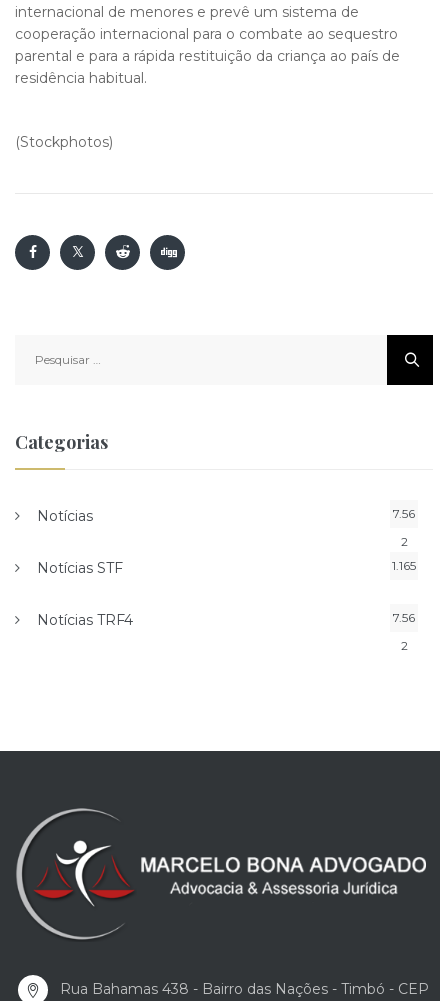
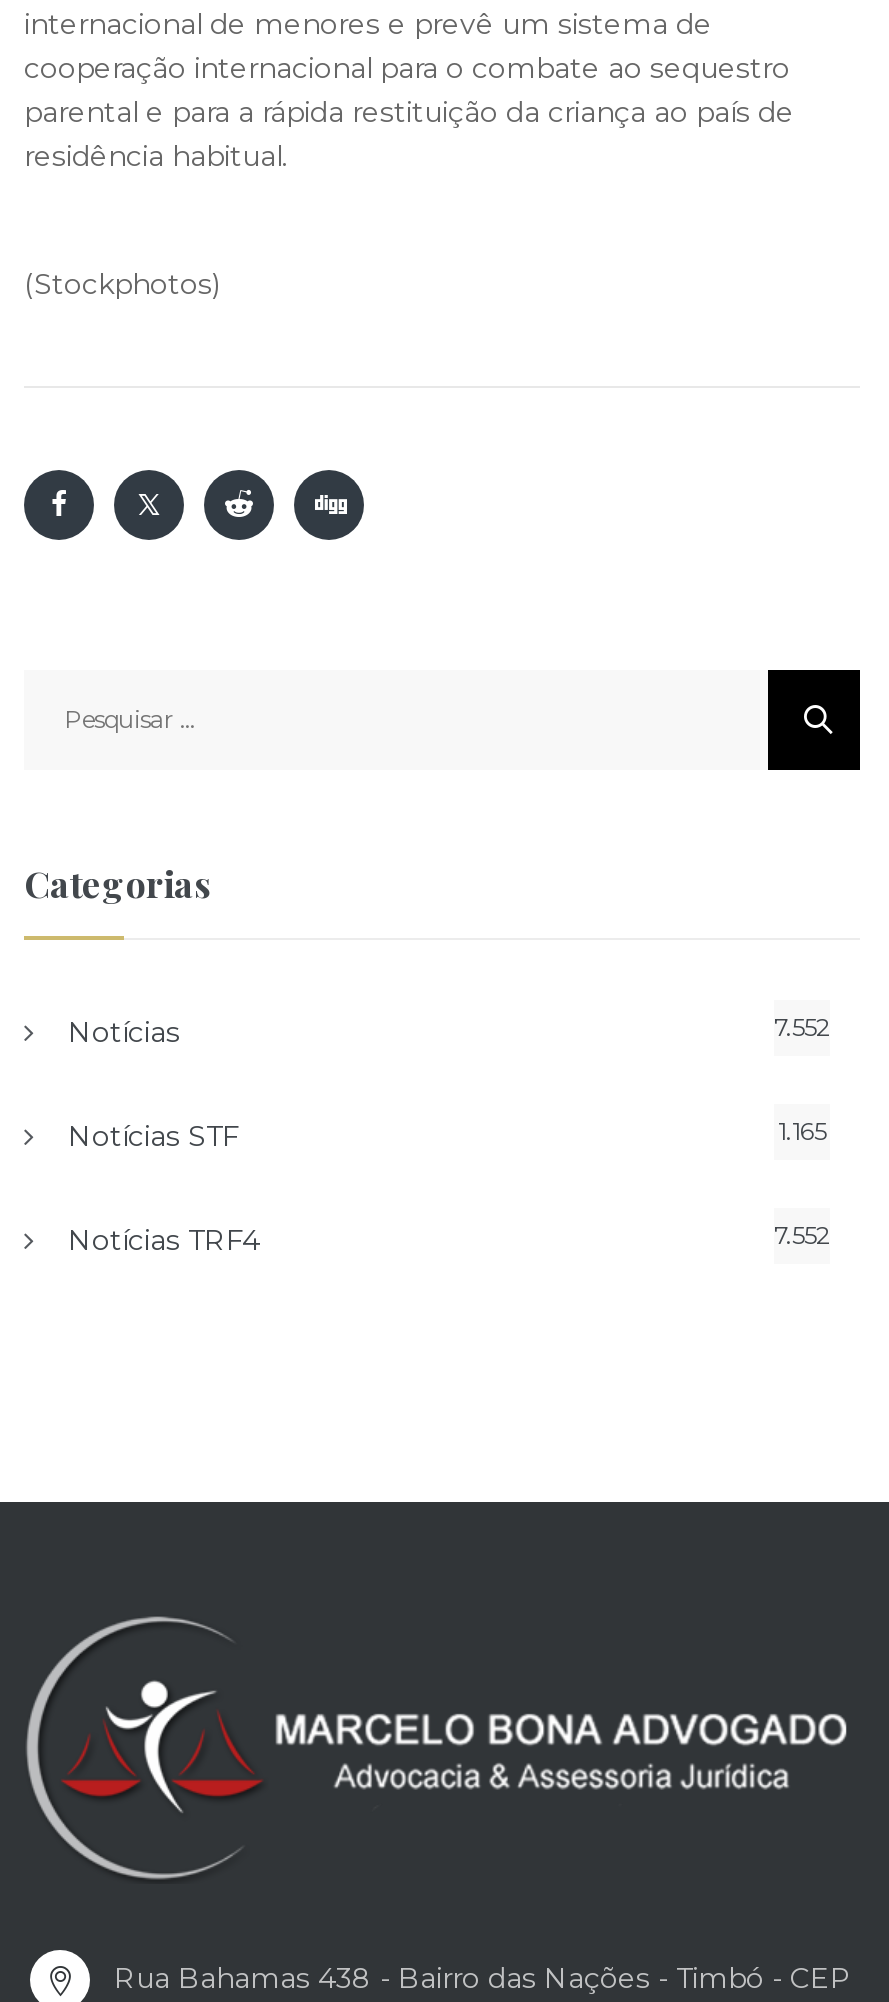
[393,506,415,549] 7.56 | 2 -> [774,1012,830,1042] 7.552
[393,610,415,653] 7.56 | 2 -> [774,1220,830,1250] 7.552

